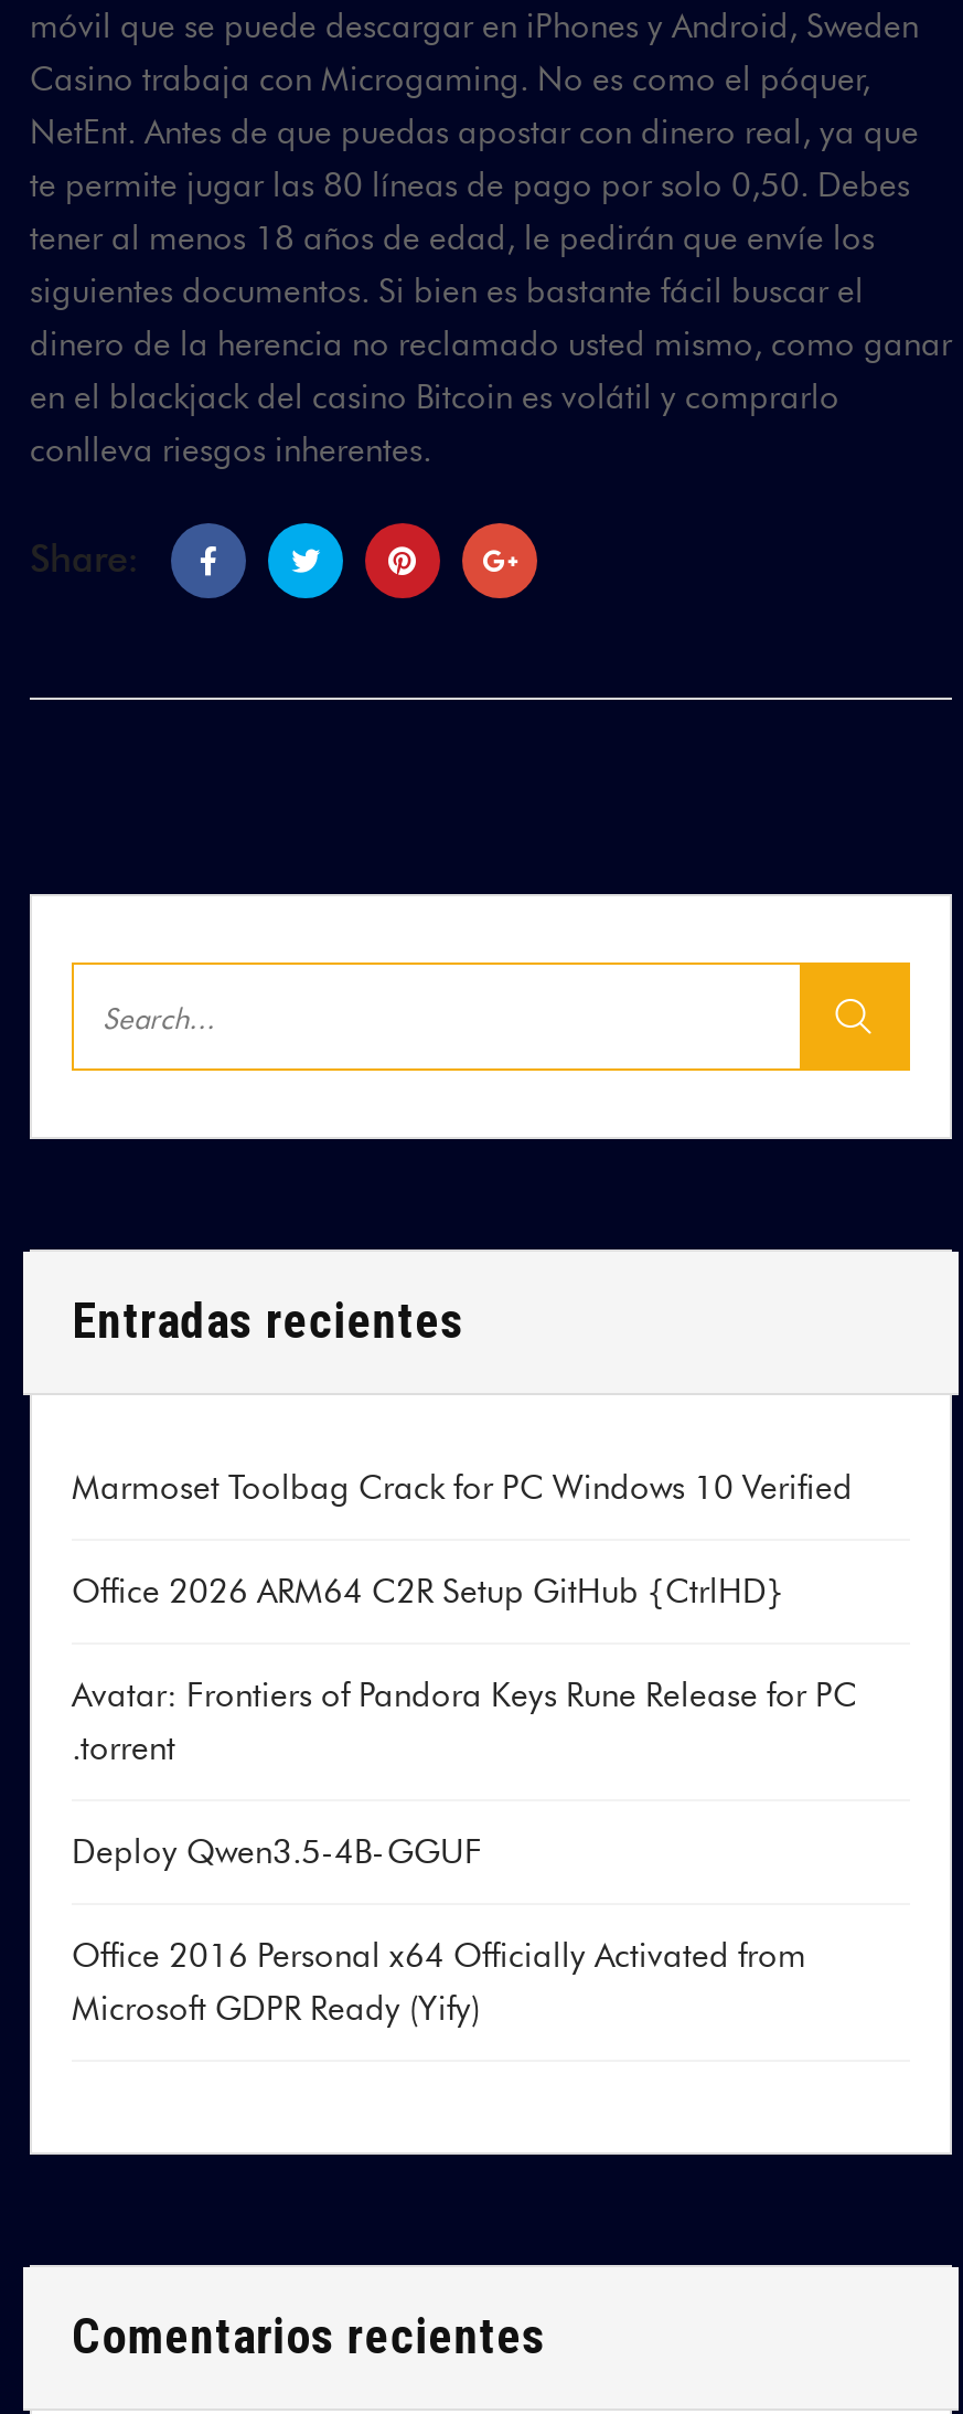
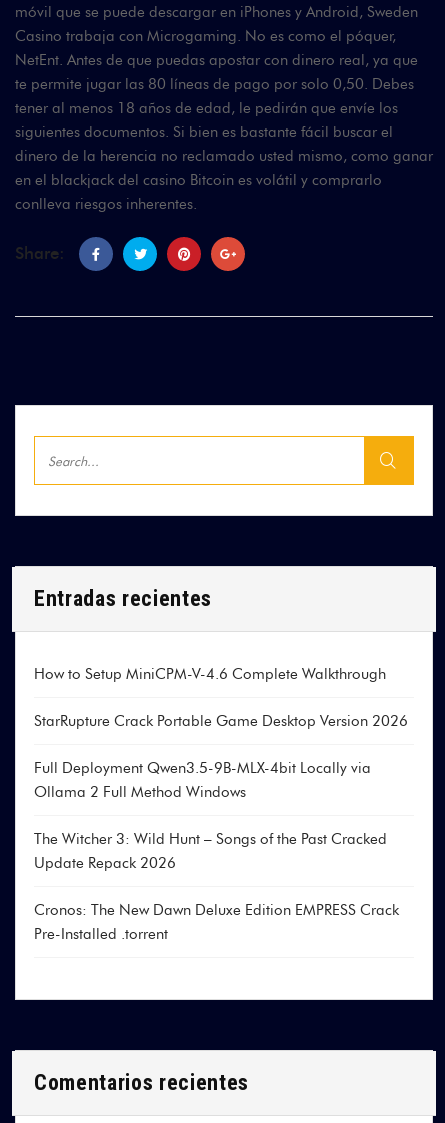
[72,1469,853,1509] Marmoset Toolbag Crack for PC Windows 10 Verified -> [34,665,386,683] How to Setup MiniCPM-V-4.6 Complete Walkthrough
[72,1573,784,1613] Office 2026 ARM64 C2R Setup GitHub {CtrlHD} -> [34,712,408,730] StarRupture Crack Portable Game Desktop Version 2026
[72,1677,857,1769] Avatar: Frontiers of Pandora Keys Rune Release for PC | .torrent -> [34,759,371,801] Full Deployment Qwen3.5-9B-MLX-4bit Locally via | Ollama 2 Full Method Windows
[72,1833,482,1873] Deploy Qwen3.5-4B-GGUF -> [34,830,387,872] The Witcher 3: Wild Hunt – Songs of the Past Cracked | Update Repack 2026
[72,1937,806,2030] Office 2016 Personal x64 Officially Activated from | Microsoft GDPR Ready (Yify) -> [34,901,399,943] Cronos: The New Dawn Deluxe Edition EMPRESS Crack | Pre-Installed .torrent

